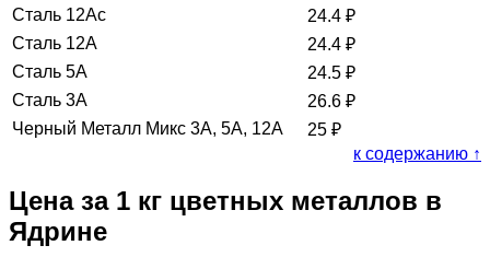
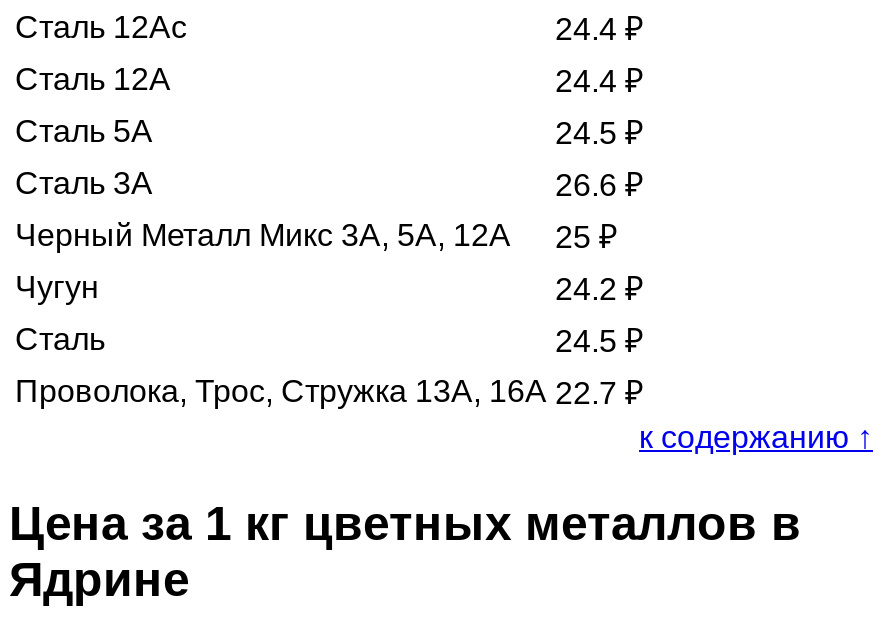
none -> [15,271,643,411] Чугун | 24.2 ₽ | Сталь | 24.5 ₽ | Проволока, Трос, Стружка 13А, 16А 22.7 ₽

